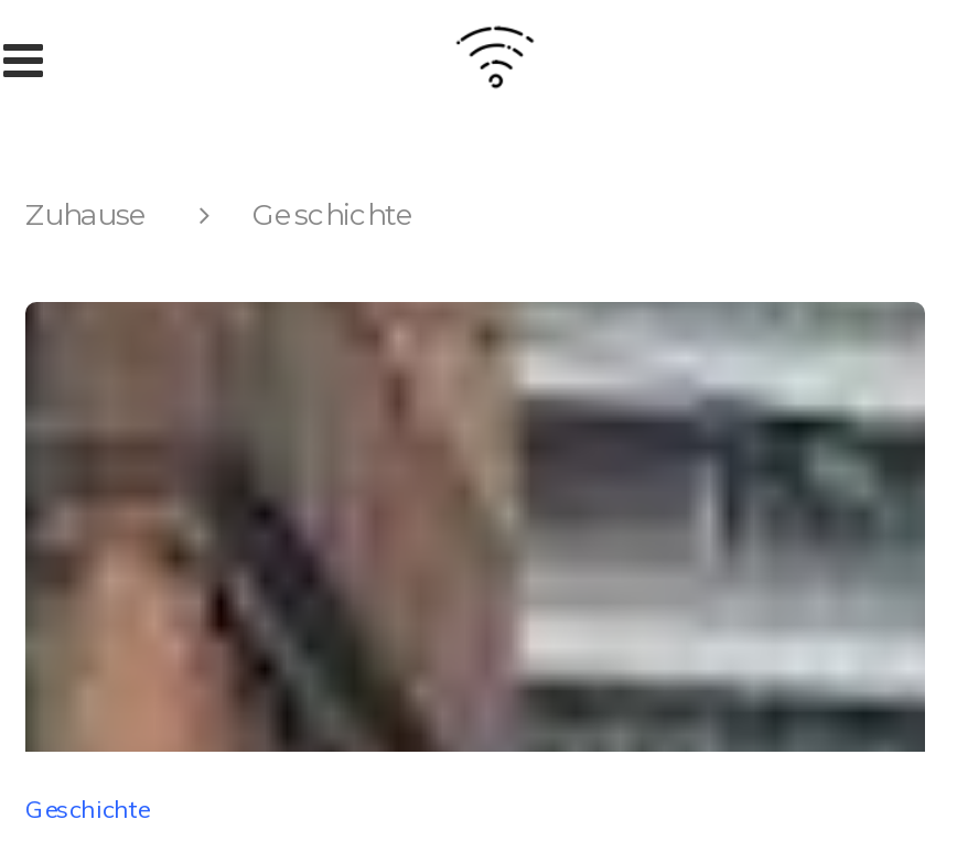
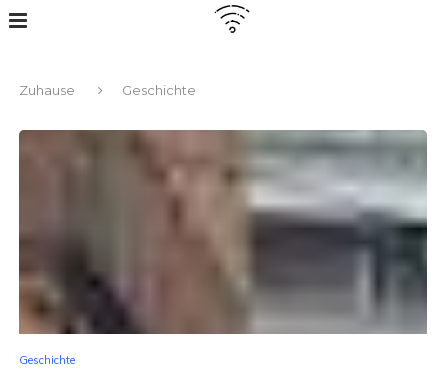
[25,304,927,754] [image] -> [18,130,427,335] [image]

